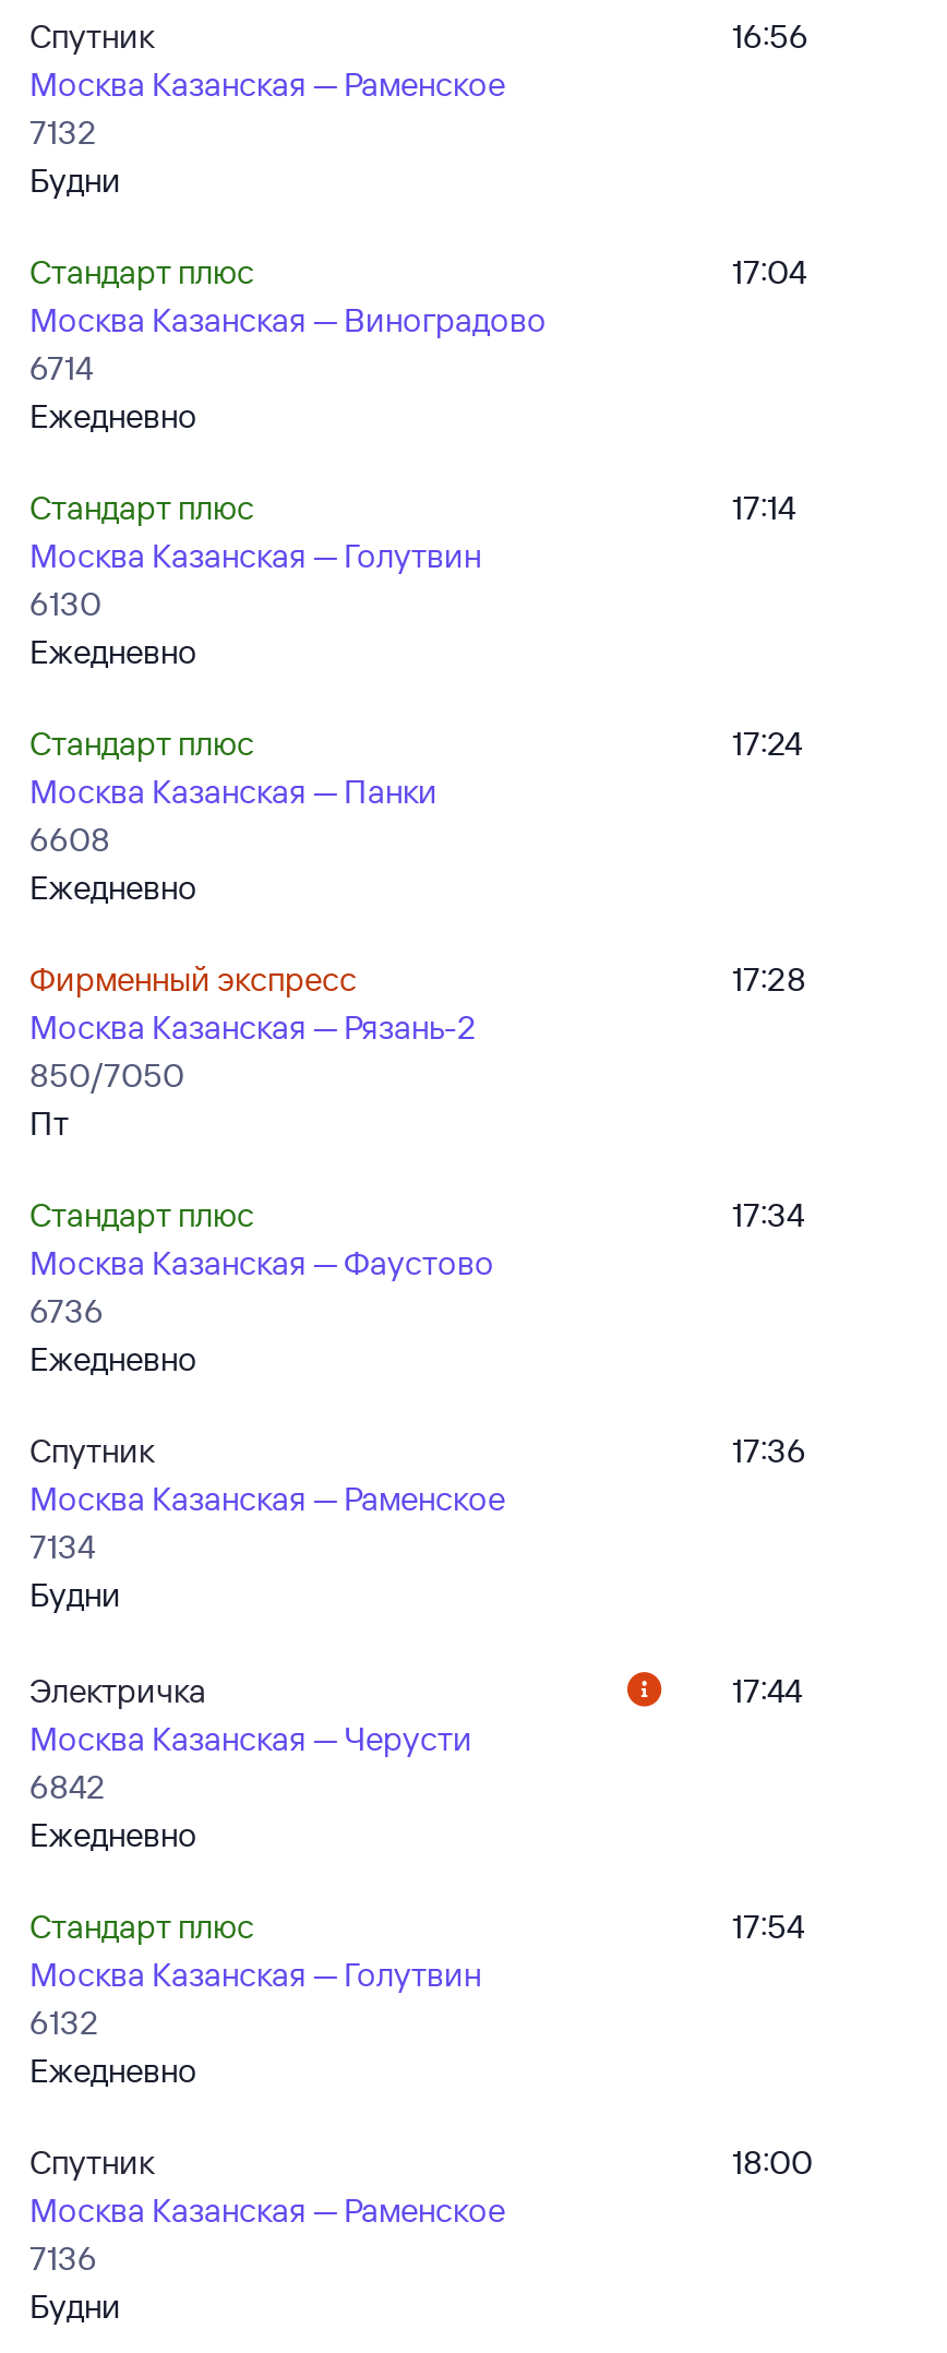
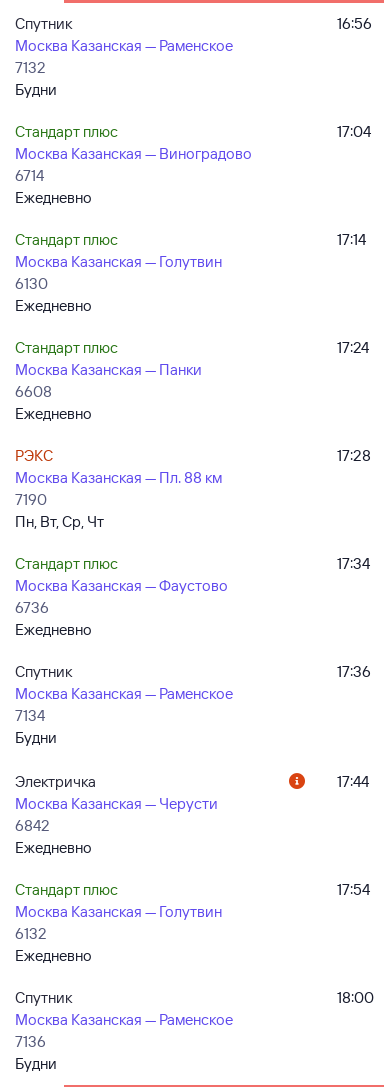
[29,958,477,1144] Фирменный экспресс | Москва Казанская — Рязань-2 | 850/7050 | Пт -> [15,446,222,531] РЭКС | Москва Казанская — Пл. 88 км | 7190 | Пн, Вт, Ср, Чт

